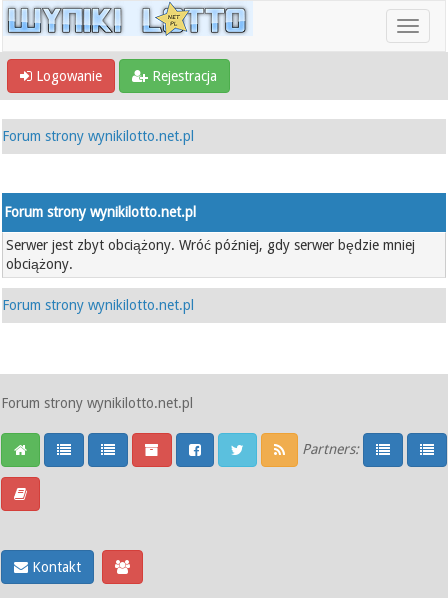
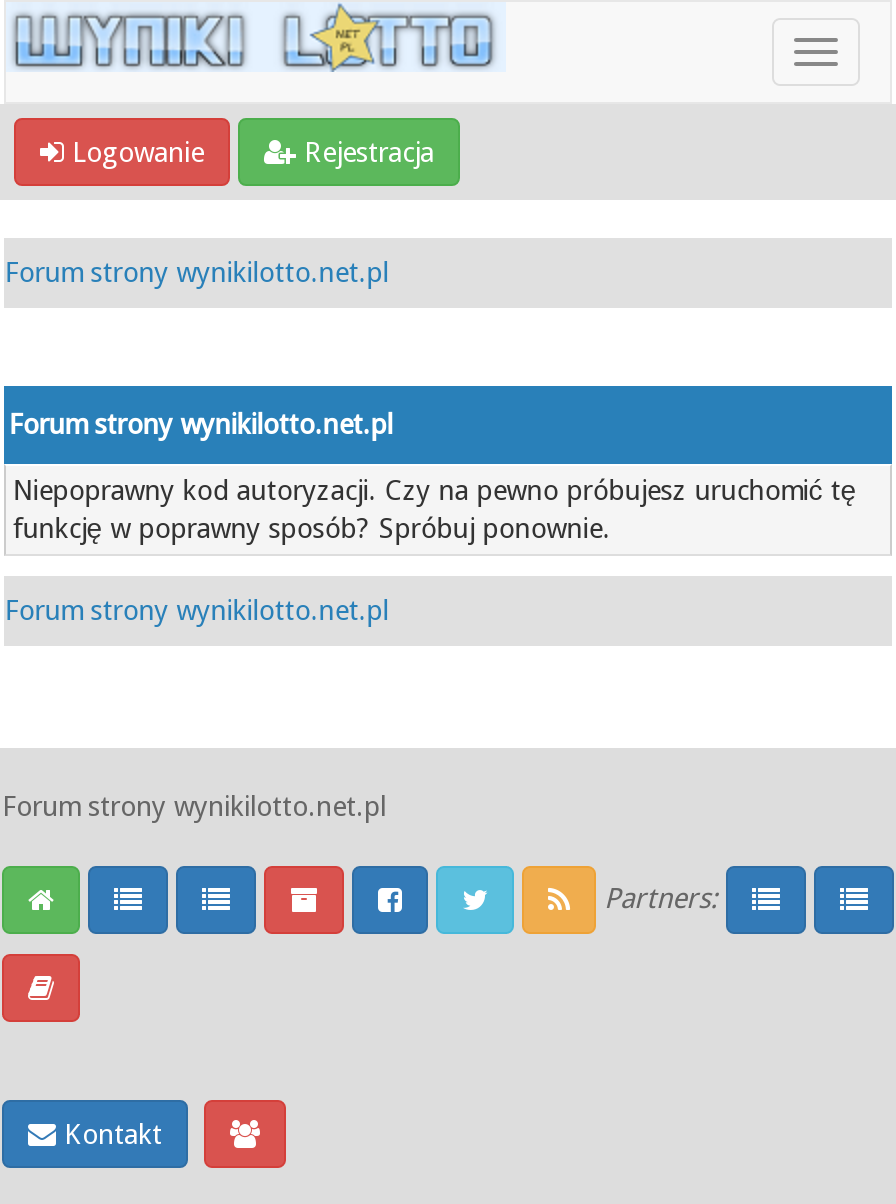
[6,237,415,272] Serwer jest zbyt obciążony. Wróć później, gdy serwer będzie mniej | obciążony. -> [12,474,856,544] Niepoprawny kod autoryzacji. Czy na pewno próbujesz uruchomić tę | funkcję w poprawny sposób? Spróbuj ponownie.

